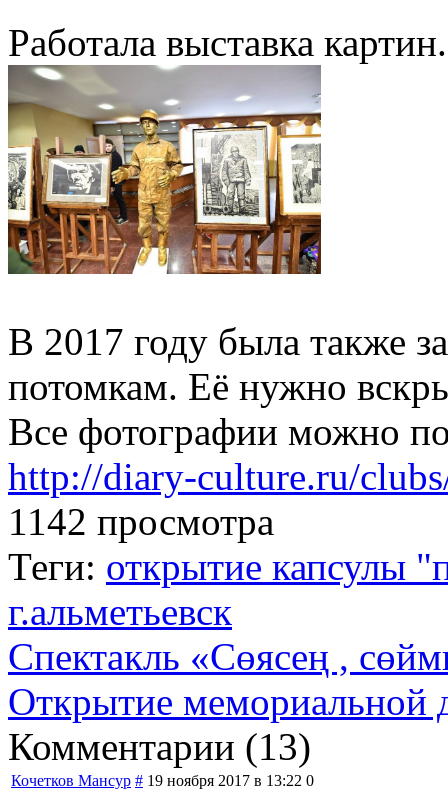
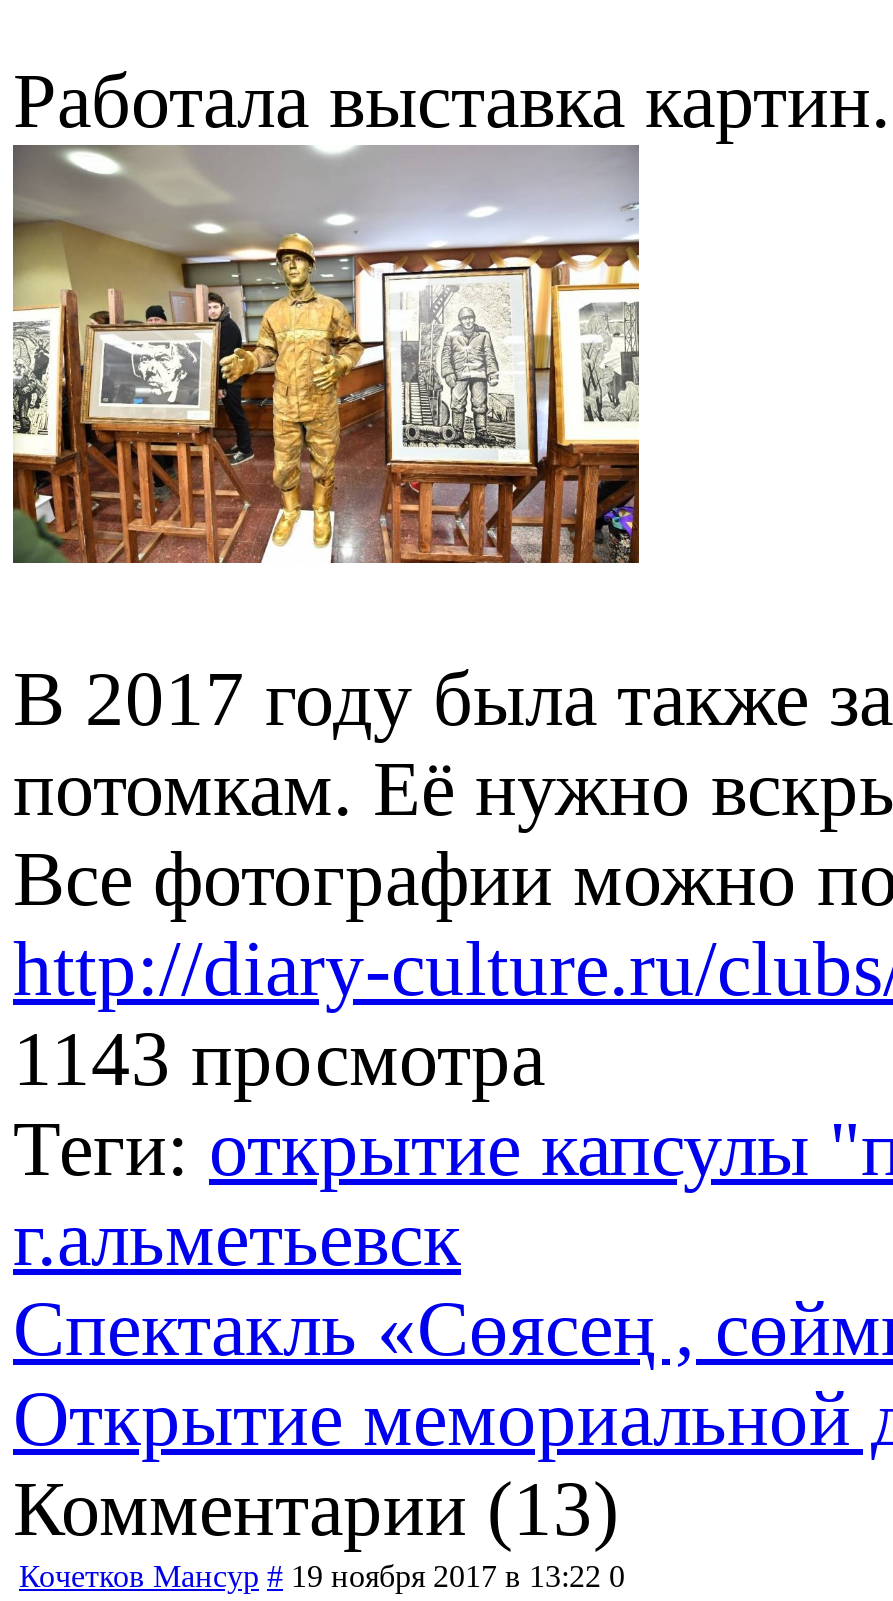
[8,499,274,542] 1142 просмотра -> [13,1014,545,1100] 1143 просмотра

